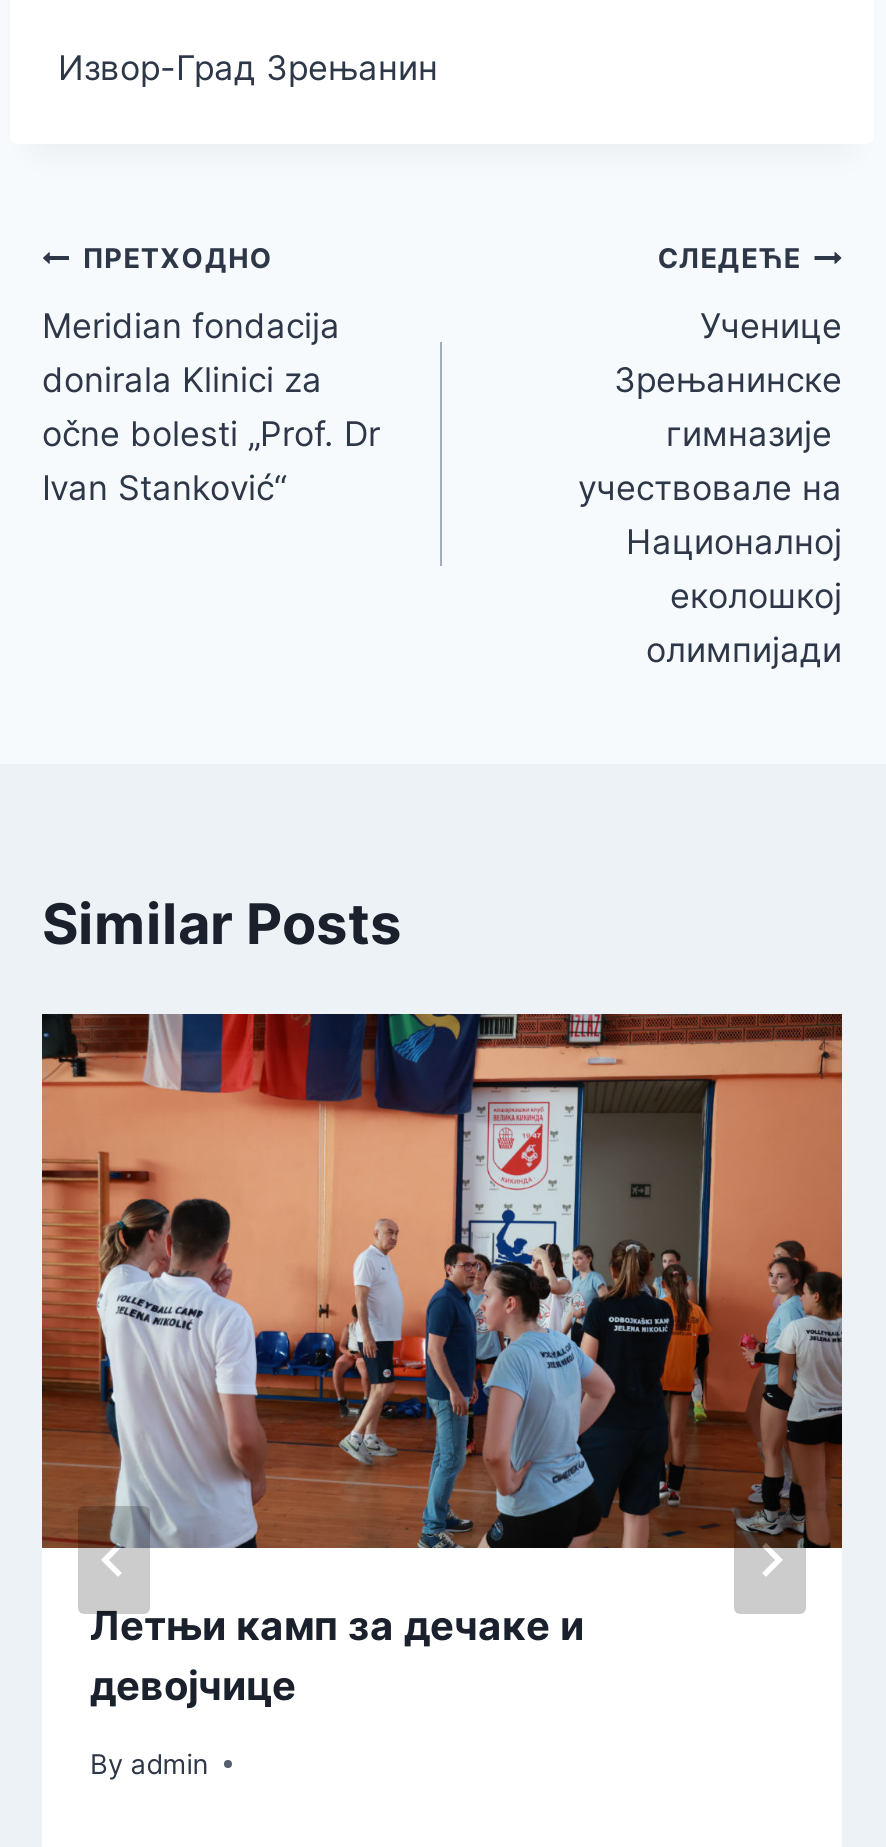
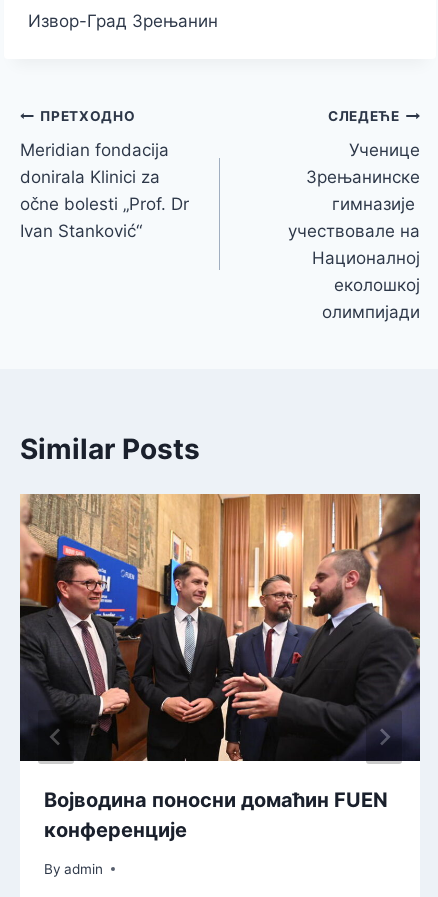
[40,1012,844,1710] [image] | Летњи камп за дечаке и | девојчице -> [19,493,421,842] [image] | Војводина поносни домаћин FUEN | конференције

